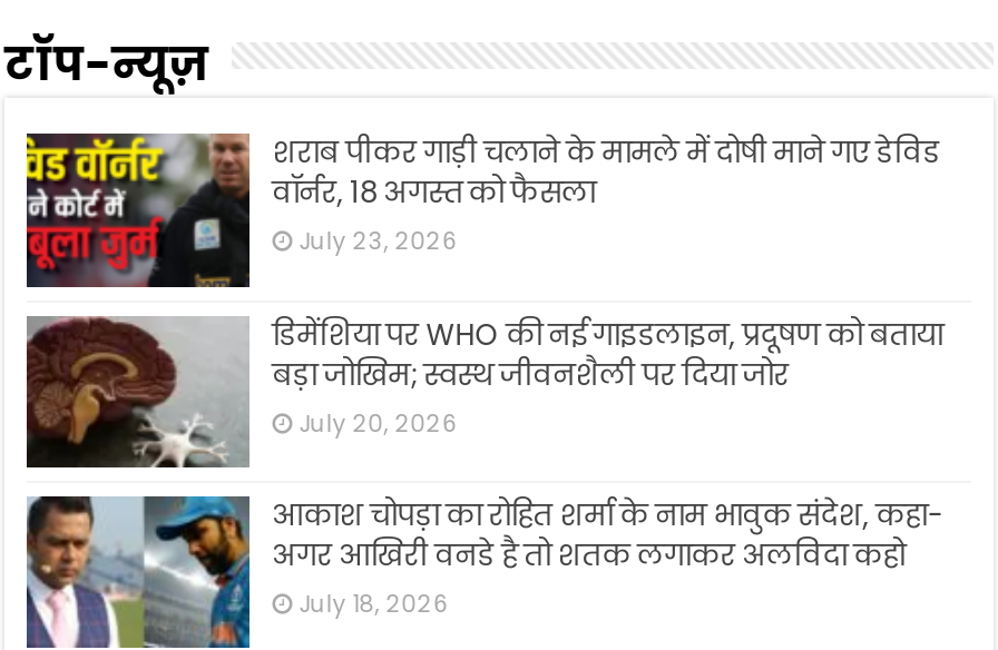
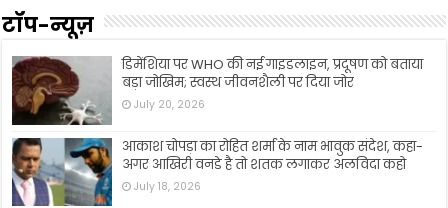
[25,131,941,287] [image] | शराब पीकर गाड़ी चलाने के मामले में दोषी माने गए डेविड | वॉर्नर, 18 अगस्त को फैसला | July 23, 2026 -> none

